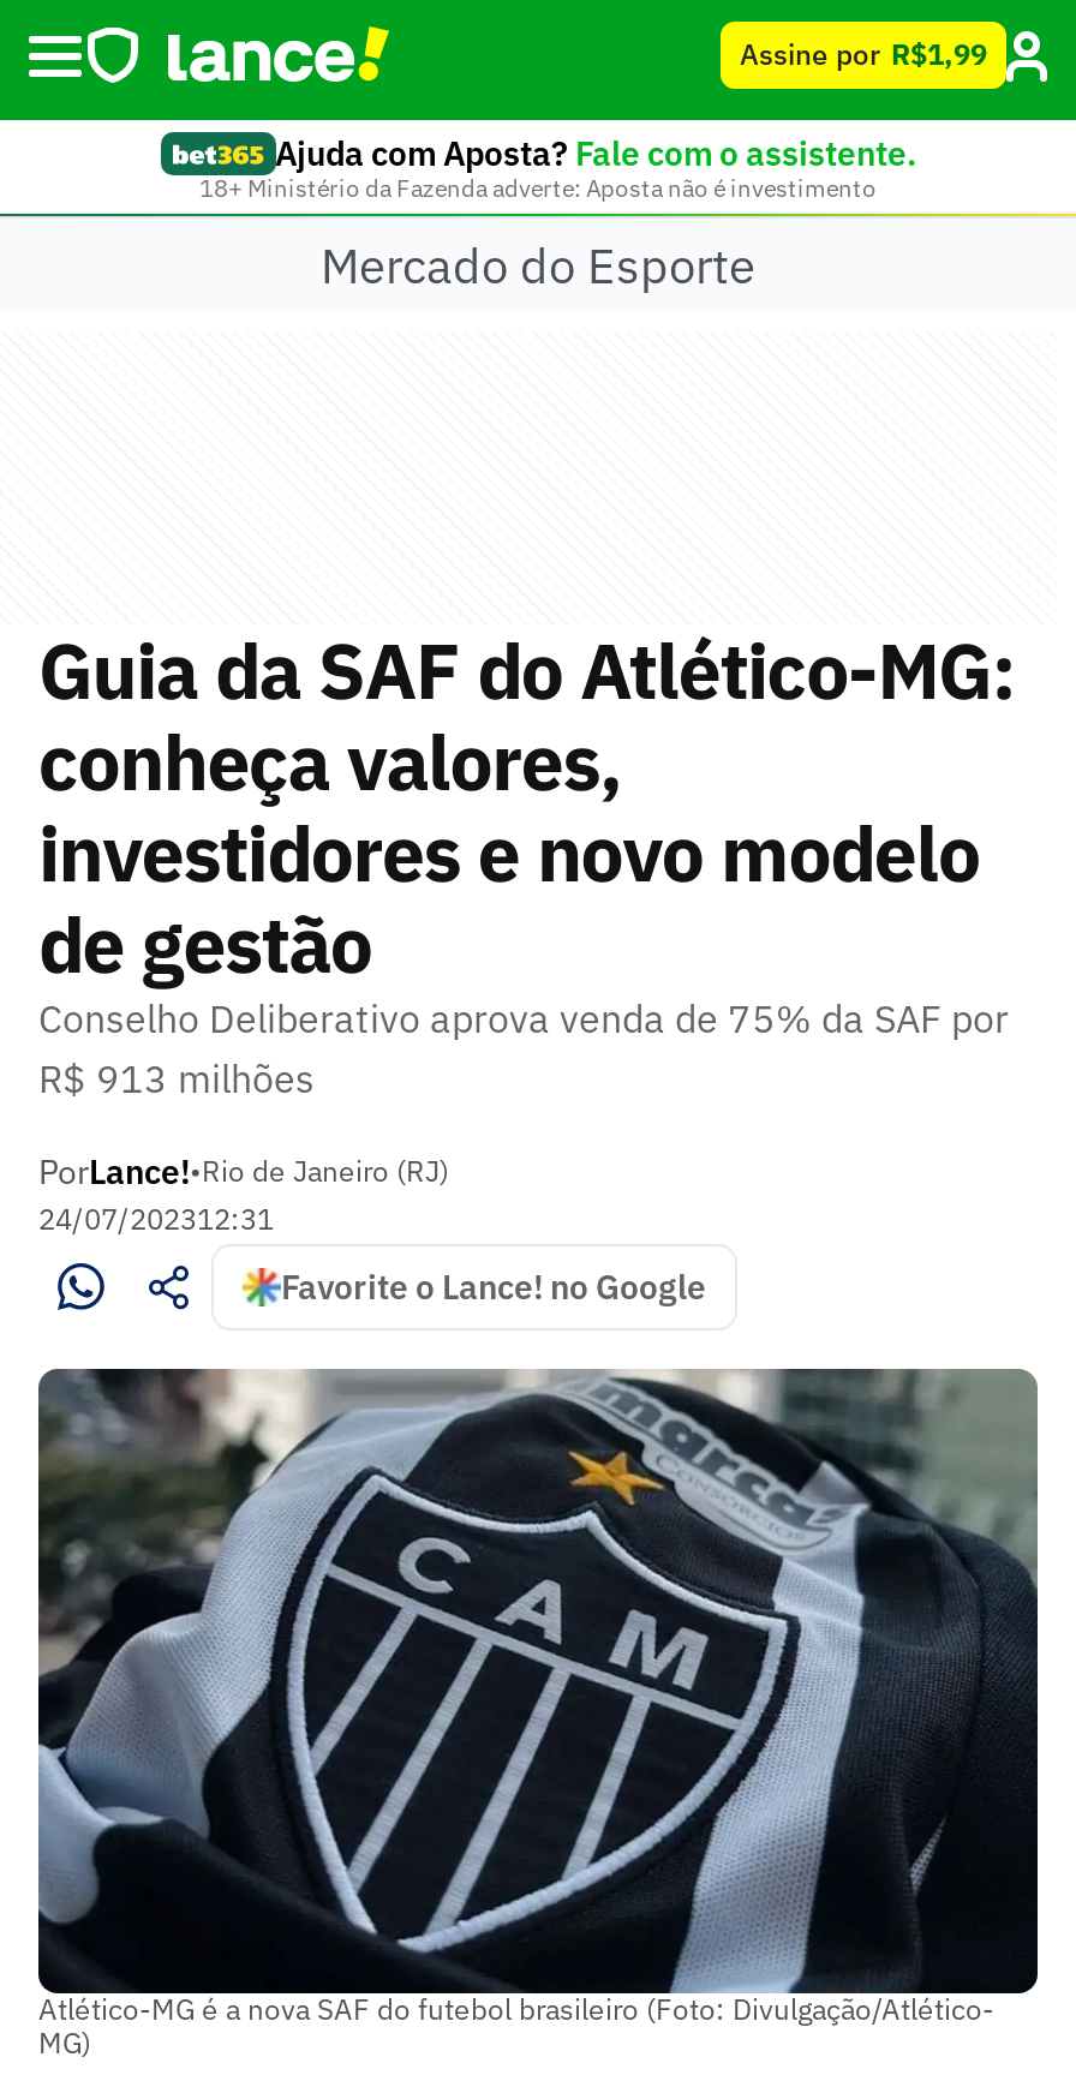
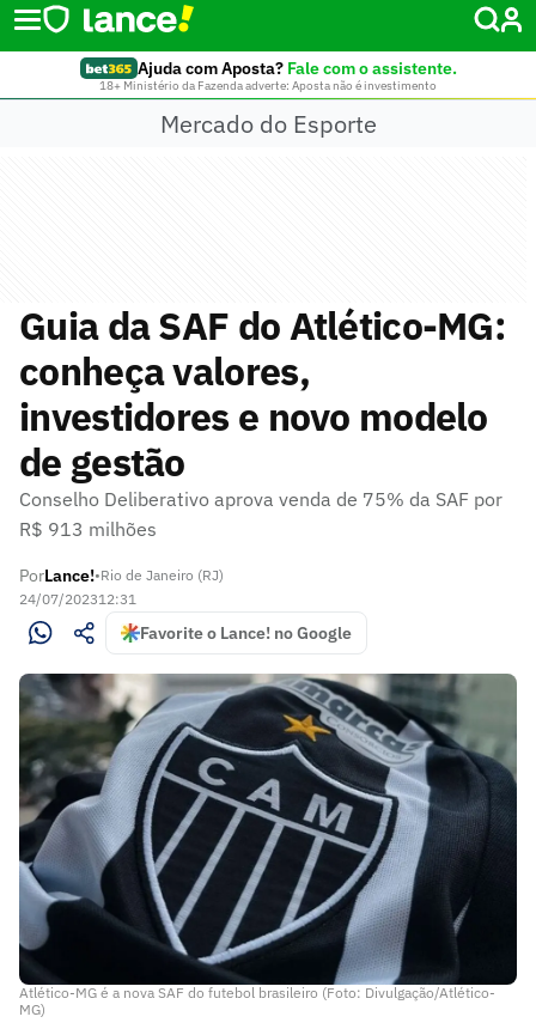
[740,36,987,72] Assine por R$1,99 -> none

